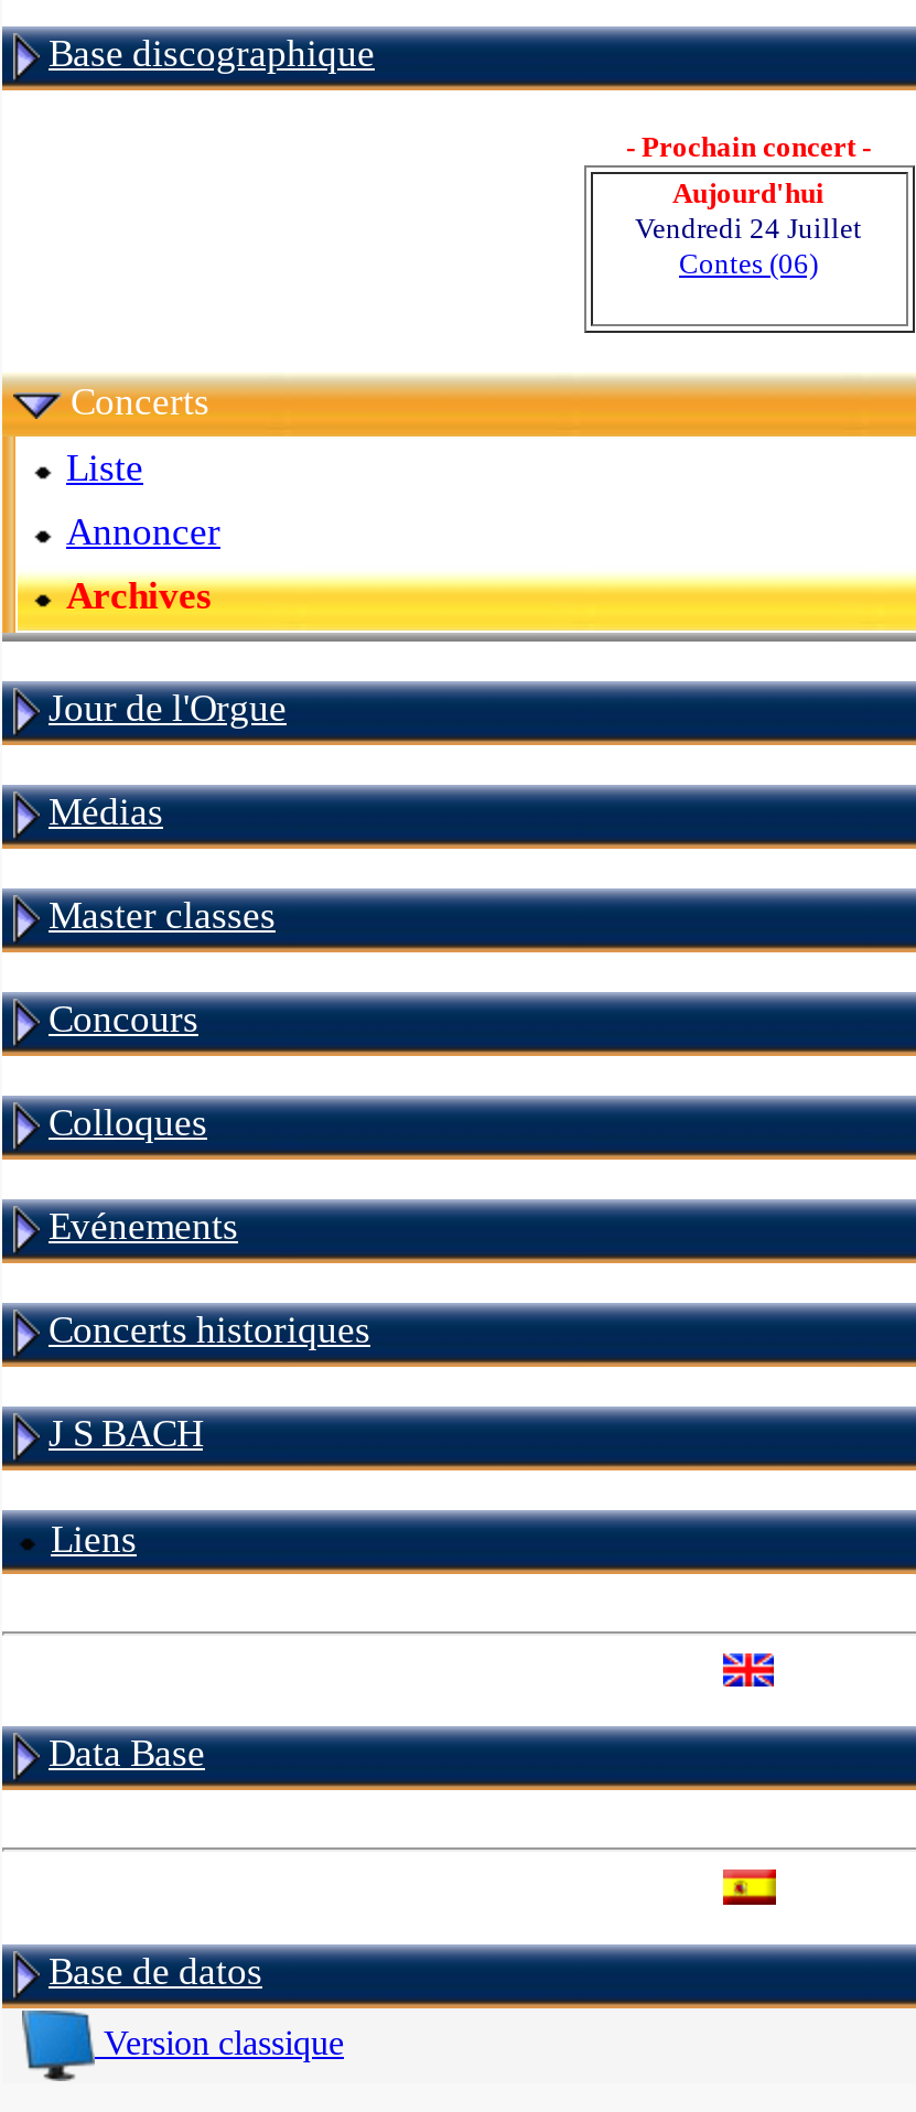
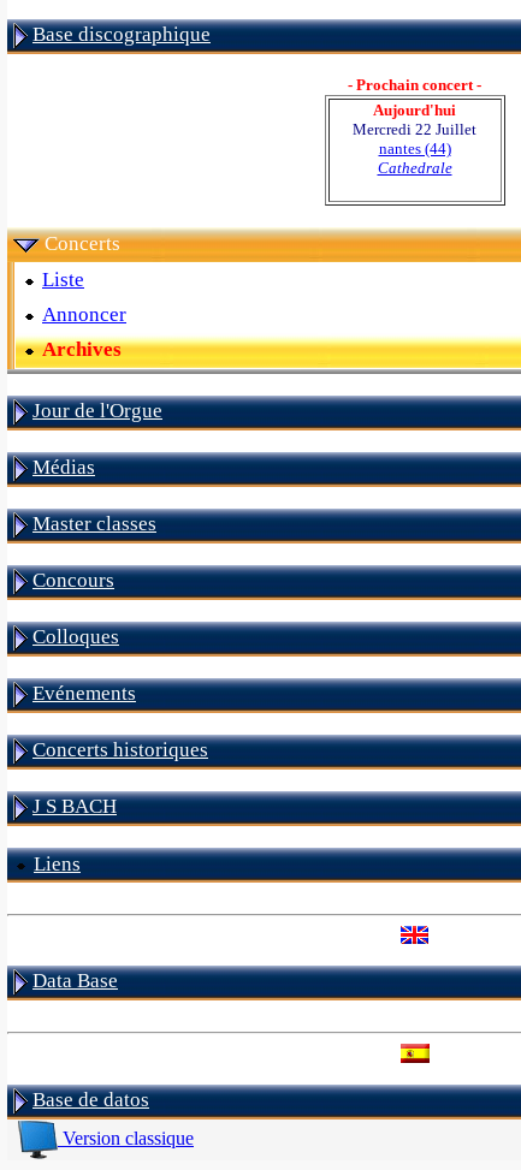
[635,212,862,280] Vendredi 24 Juillet | Contes (06) -> [353,120,476,177] Mercredi 22 Juillet | nantes (44) | Cathedrale

